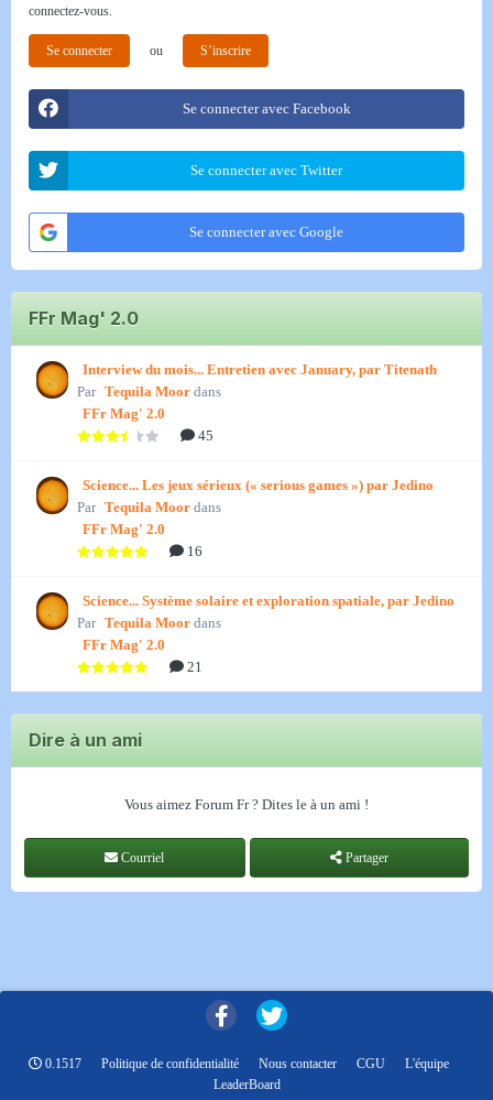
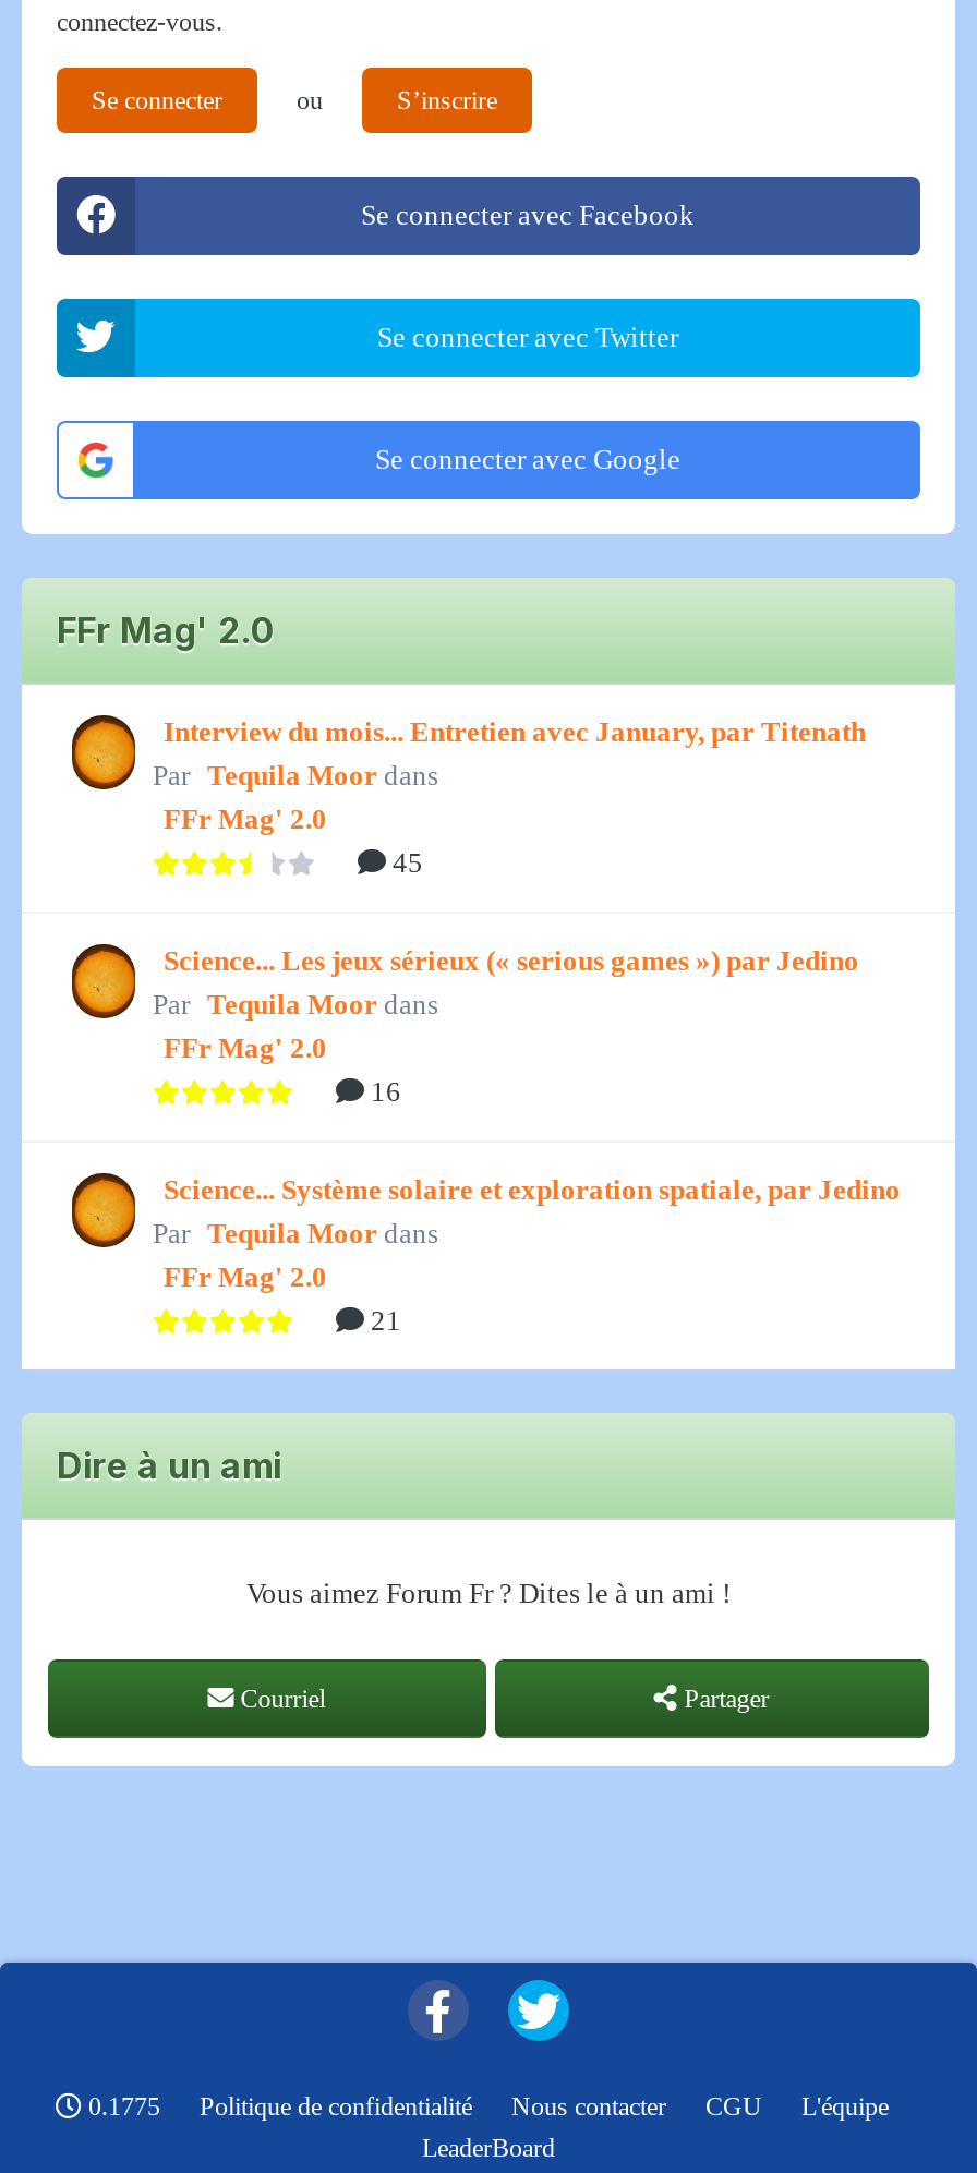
[41,1056,448,1071] 0.1517 Politique de confidentialité Nous contacter CGU L'équipe -> [82,2091,889,2122] 0.1775 Politique de confidentialité Nous contacter CGU L'équipe

